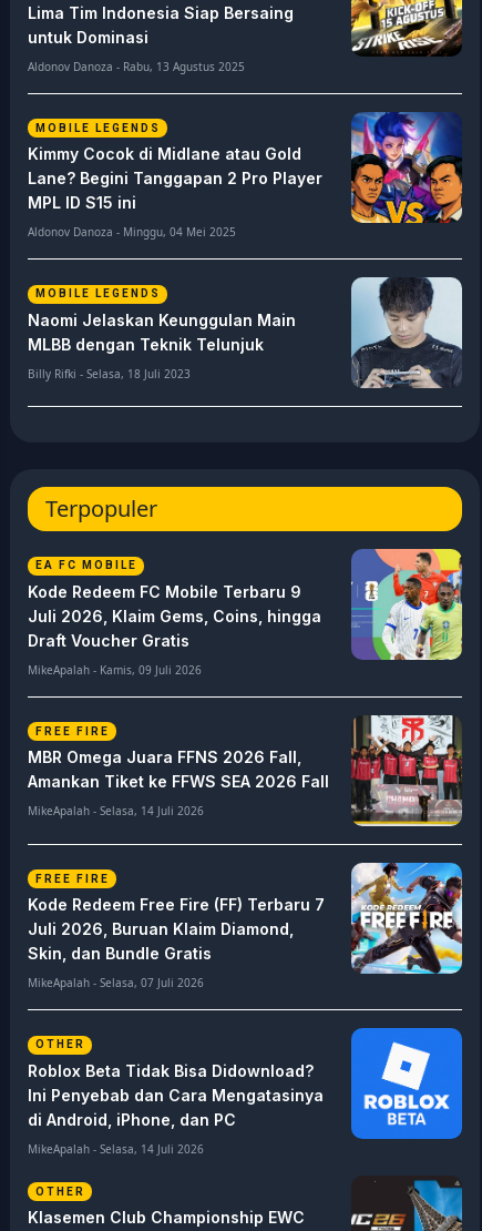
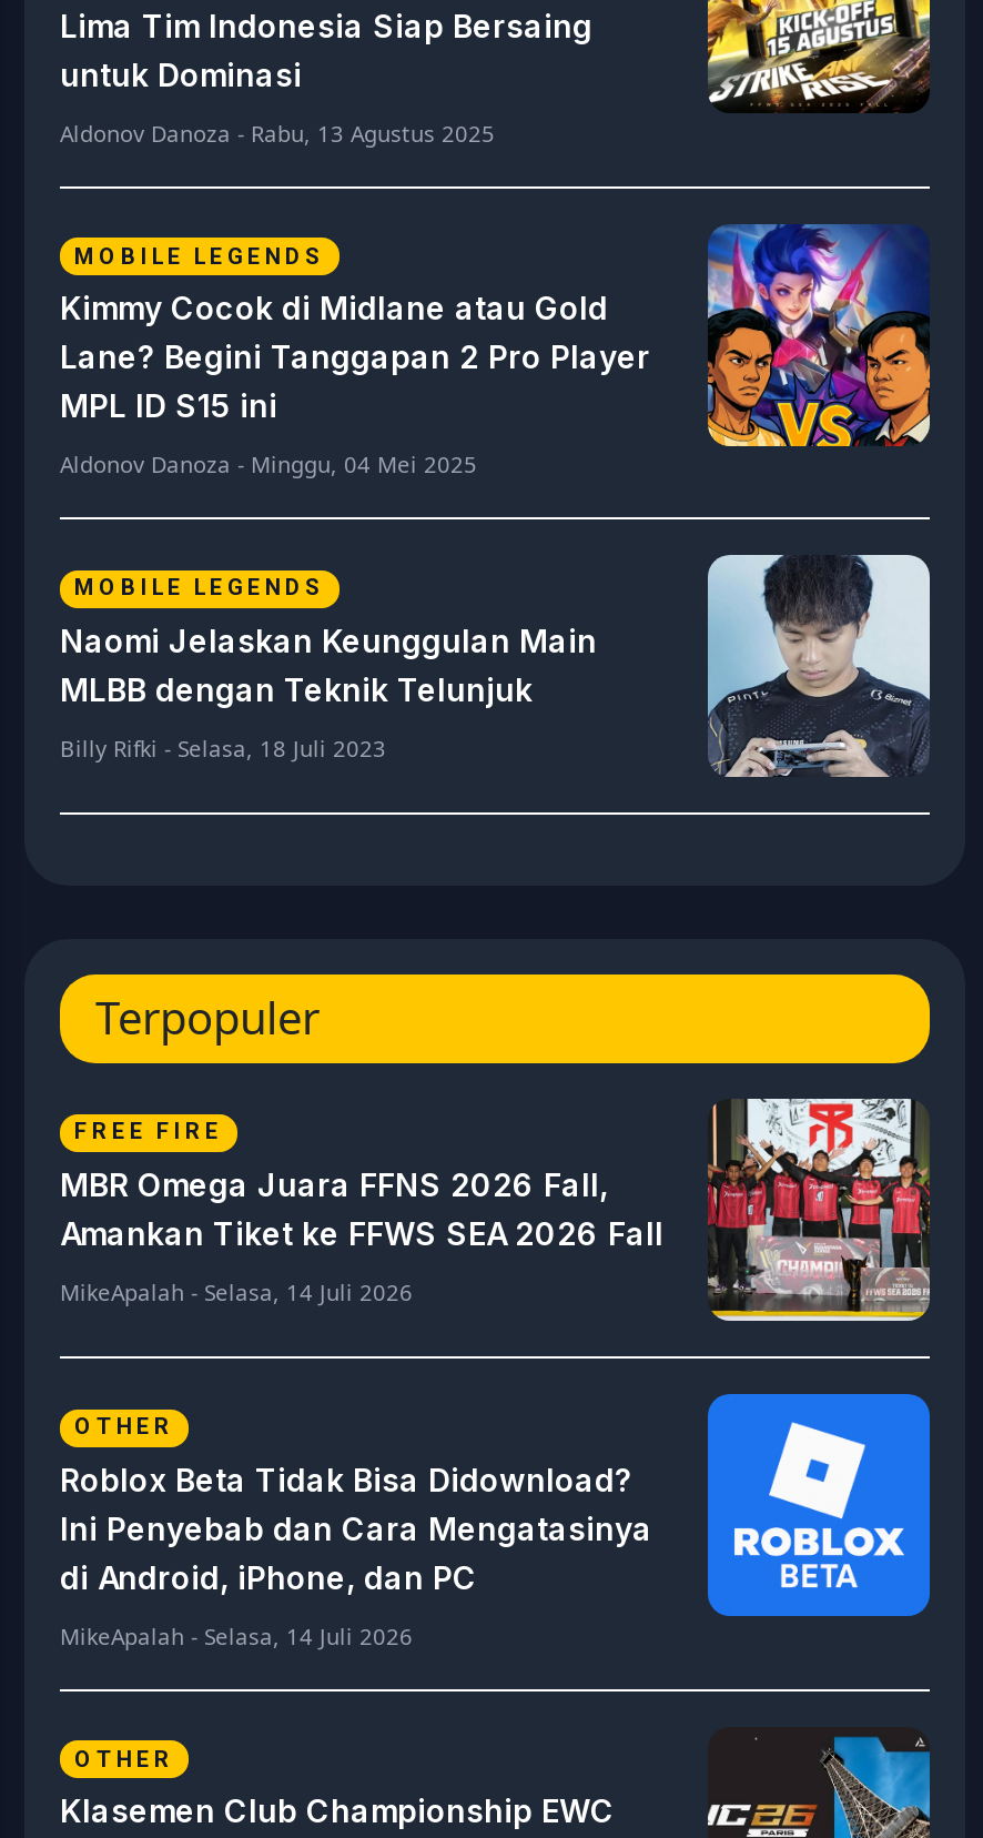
[28,548,463,677] [image] | EA FC MOBILE | Kode Redeem FC Mobile Terbaru 9 | Juli 2026, Klaim Gems, Coins, hingga | Draft Voucher Gratis | MikeApalah - Kamis, 09 Juli 2026 -> none
[28,862,463,991] [image] | FREE FIRE | Kode Redeem Free Fire (FF) Terbaru 7 | Juli 2026, Buruan Klaim Diamond, | Skin, dan Bundle Gratis | MikeApalah - Selasa, 07 Juli 2026 -> none
moved [28,1038,447,1157] -> [60,1415,899,1651]: [image] | OTHER | Roblox Beta Tidak Bisa Didownload? | Ini Penyebab dan Cara Mengatasinya | di Android, iPhone, dan PC | MikeApalah - Selasa, 14 Juli 2026

